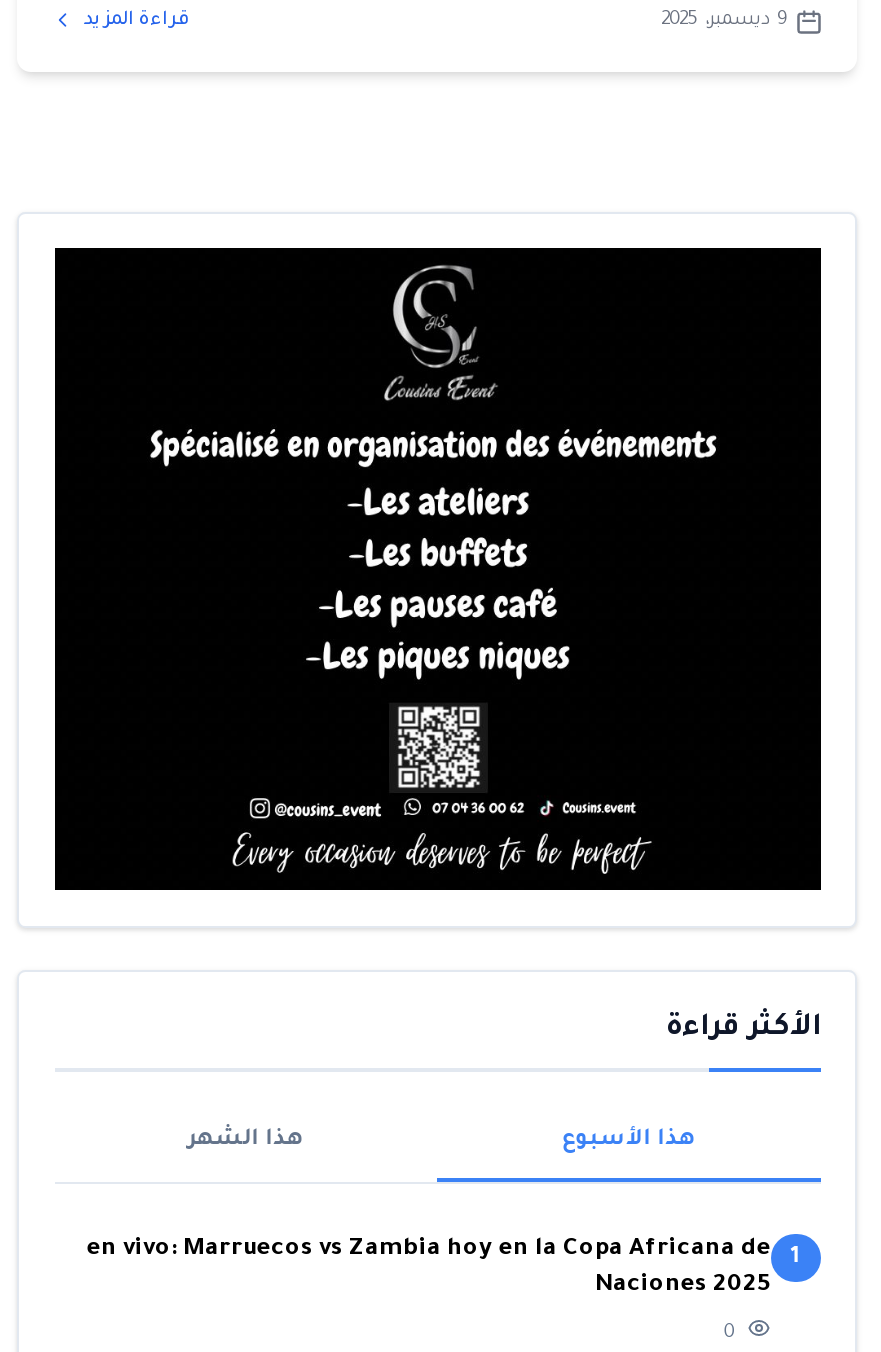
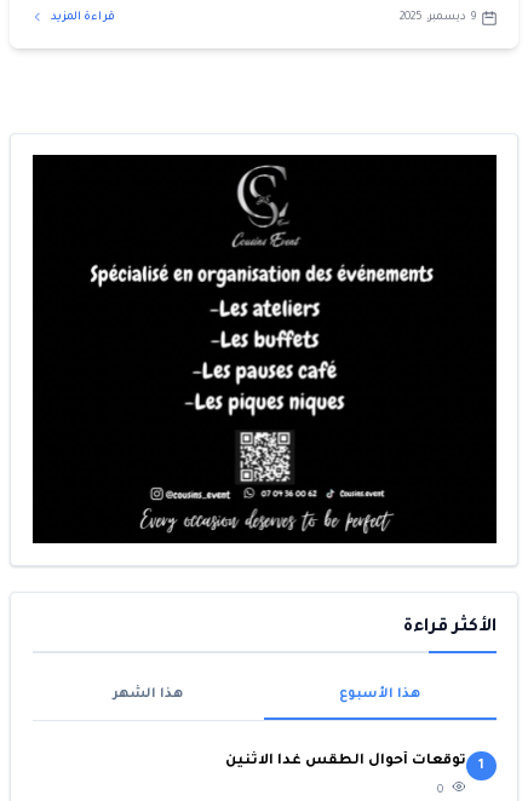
[87,1238,771,1300] en vivo: Marruecos vs Zambia hoy en la Copa Africana de | Naciones 2025 -> [225,754,466,769] توقعات أحوال الطقس غدا الاثنين

